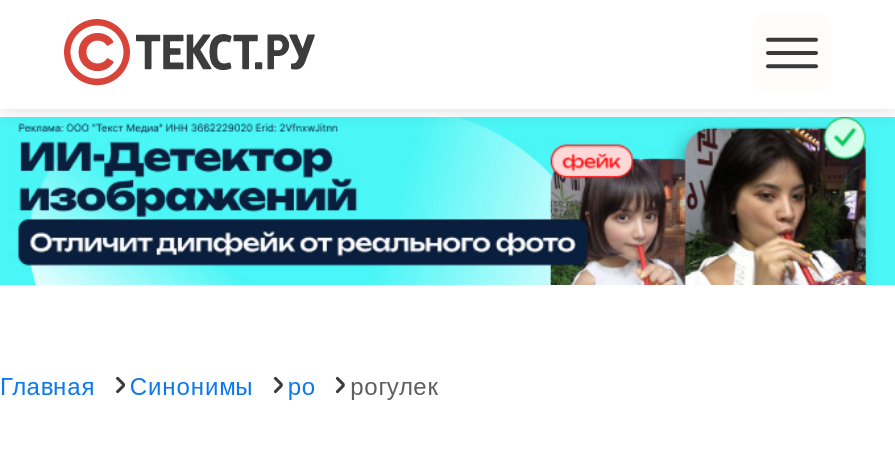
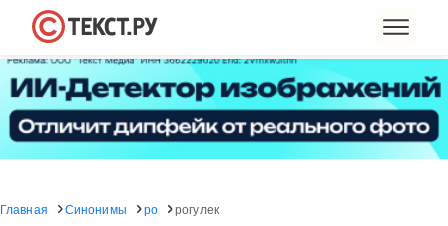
[6,115,878,287] [image] -> [3,58,442,160] [image]

